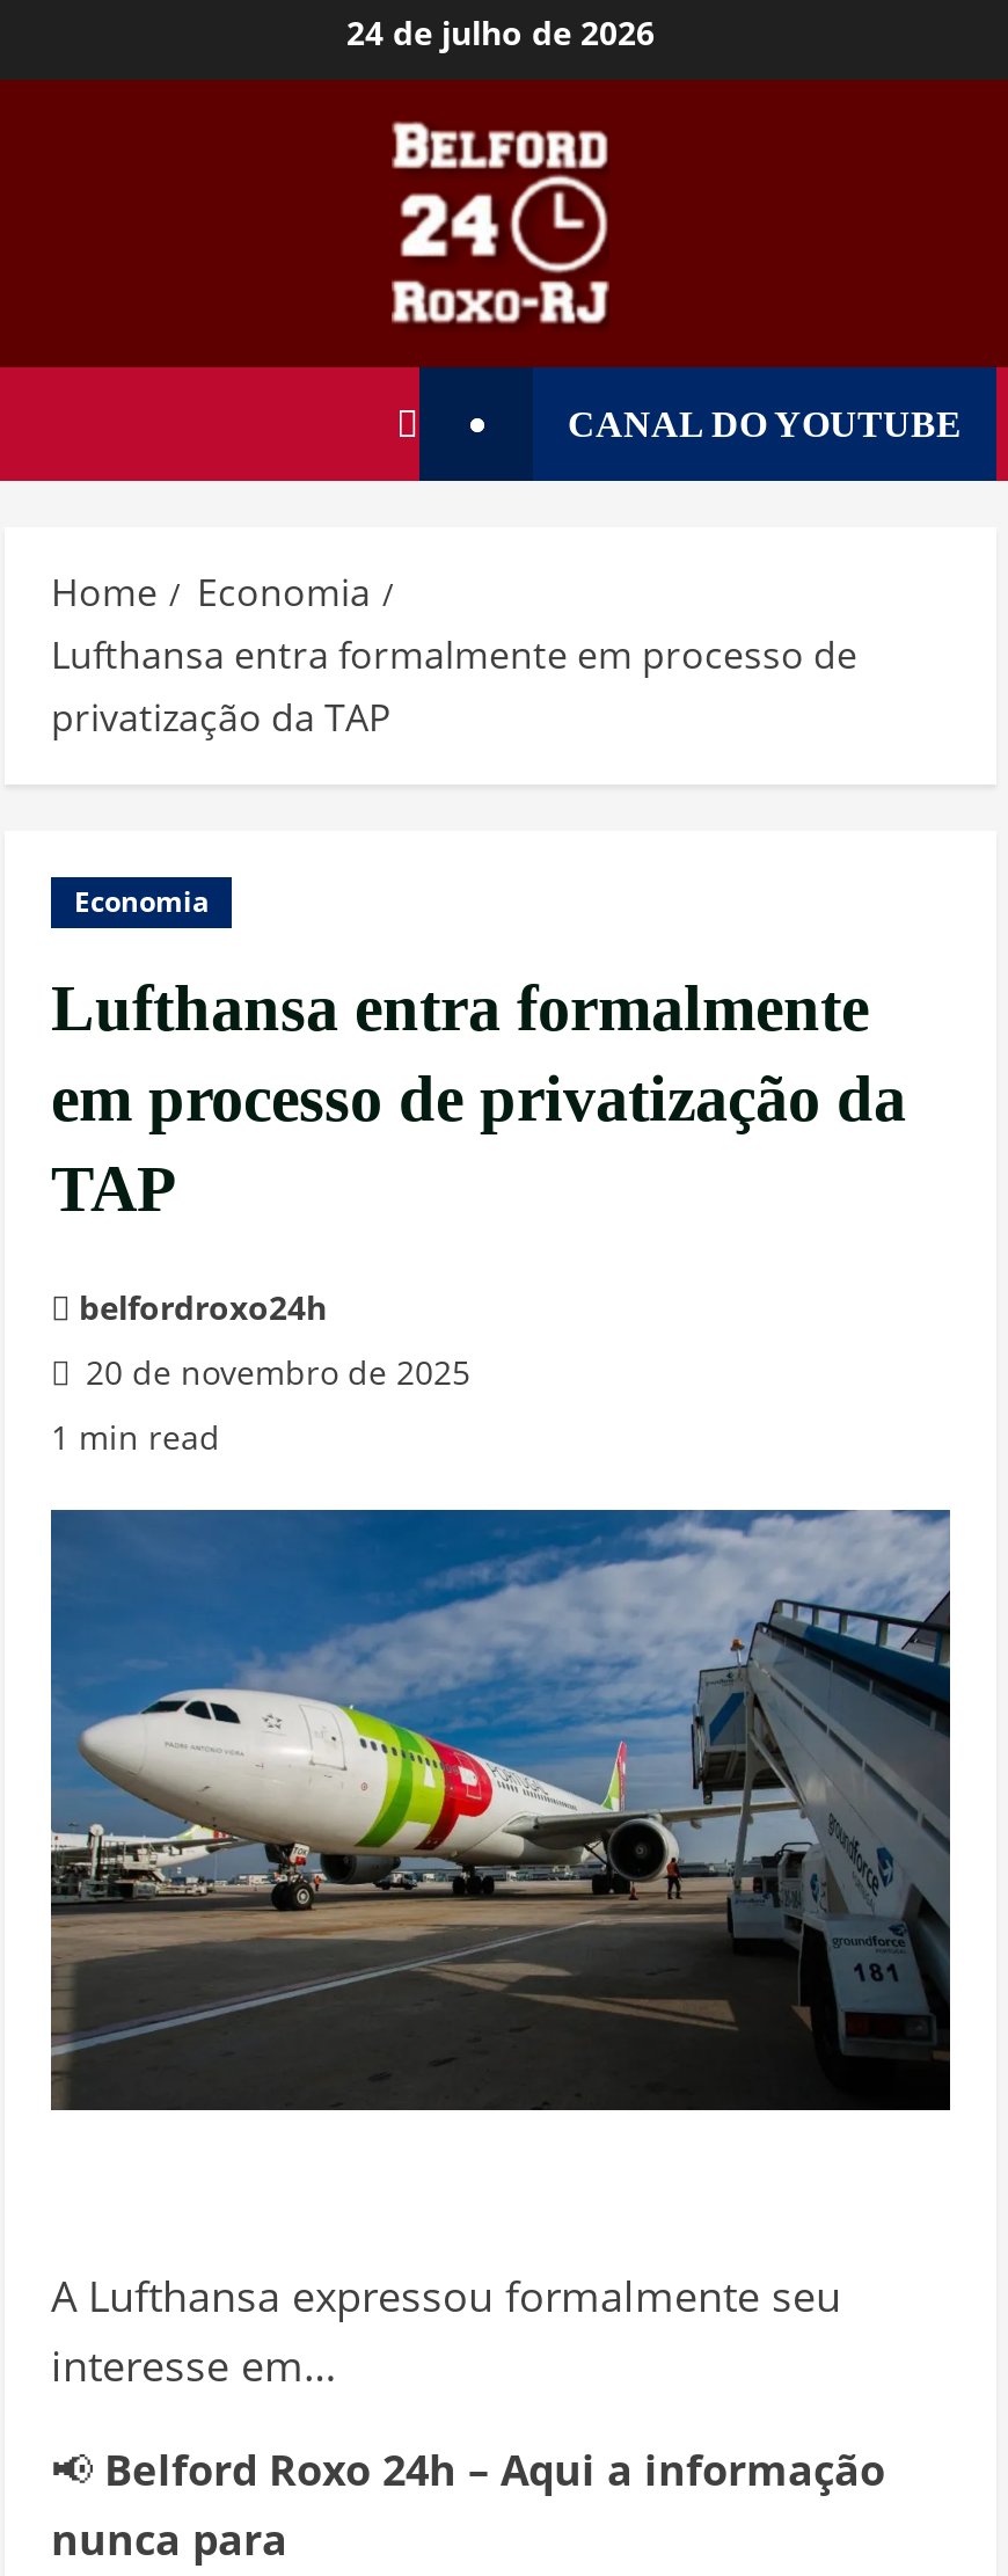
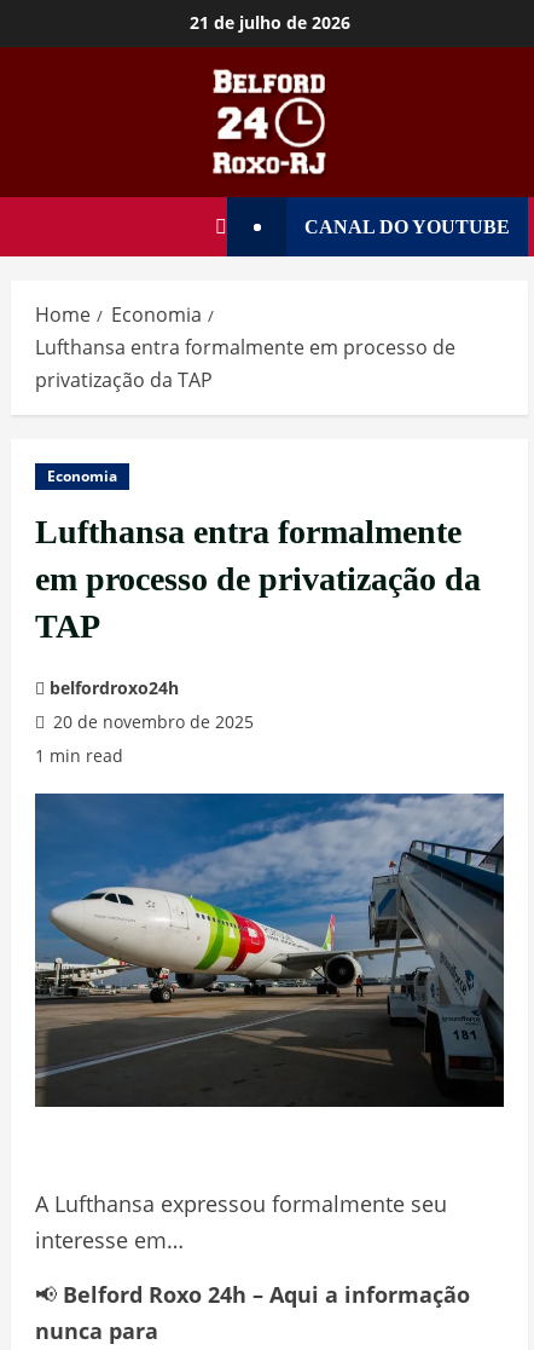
[346,10,655,54] 24 de julho de 2026 -> [189,11,350,34] 21 de julho de 2026

